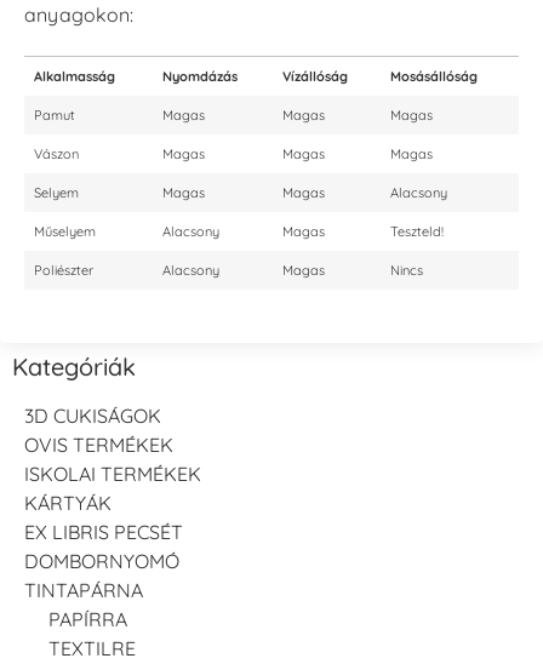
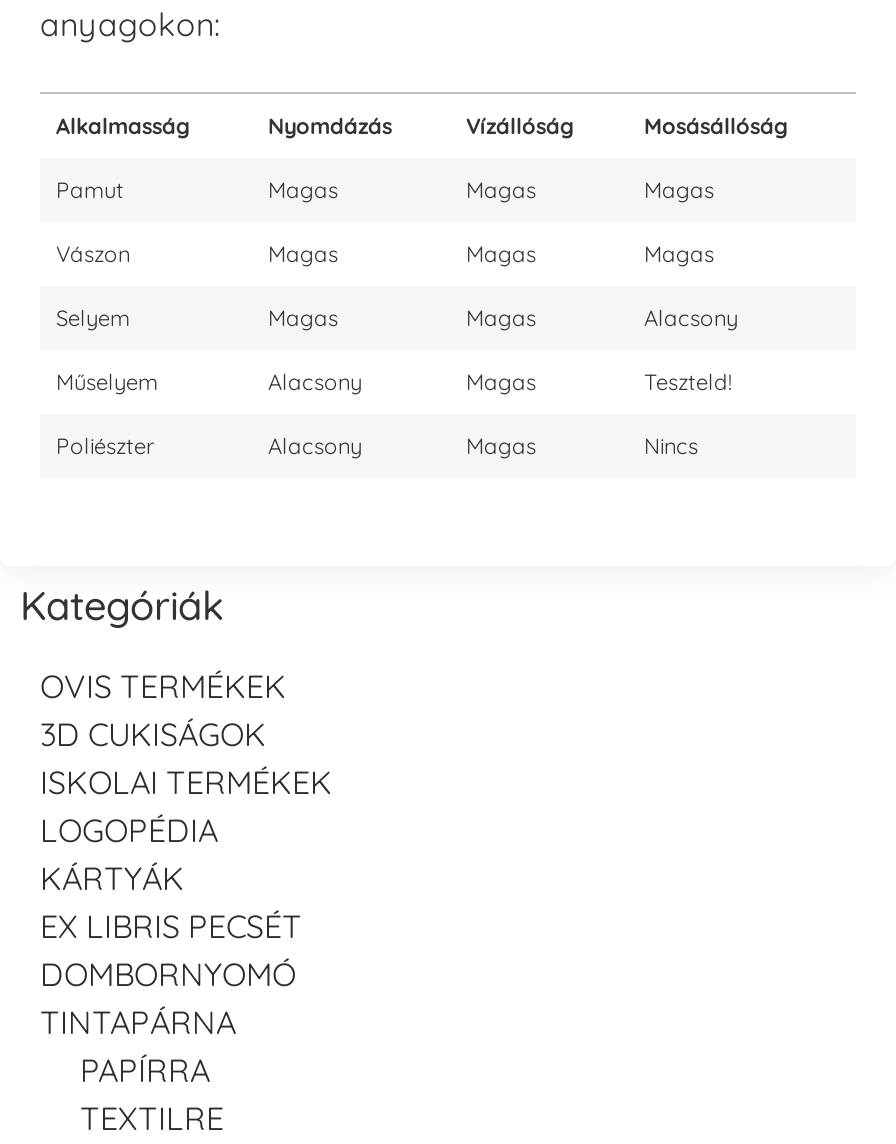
moved [24,433,173,457] -> [40,667,286,707]: OVIS TERMÉKEK
none -> [40,811,218,851] LOGOPÉDIA

